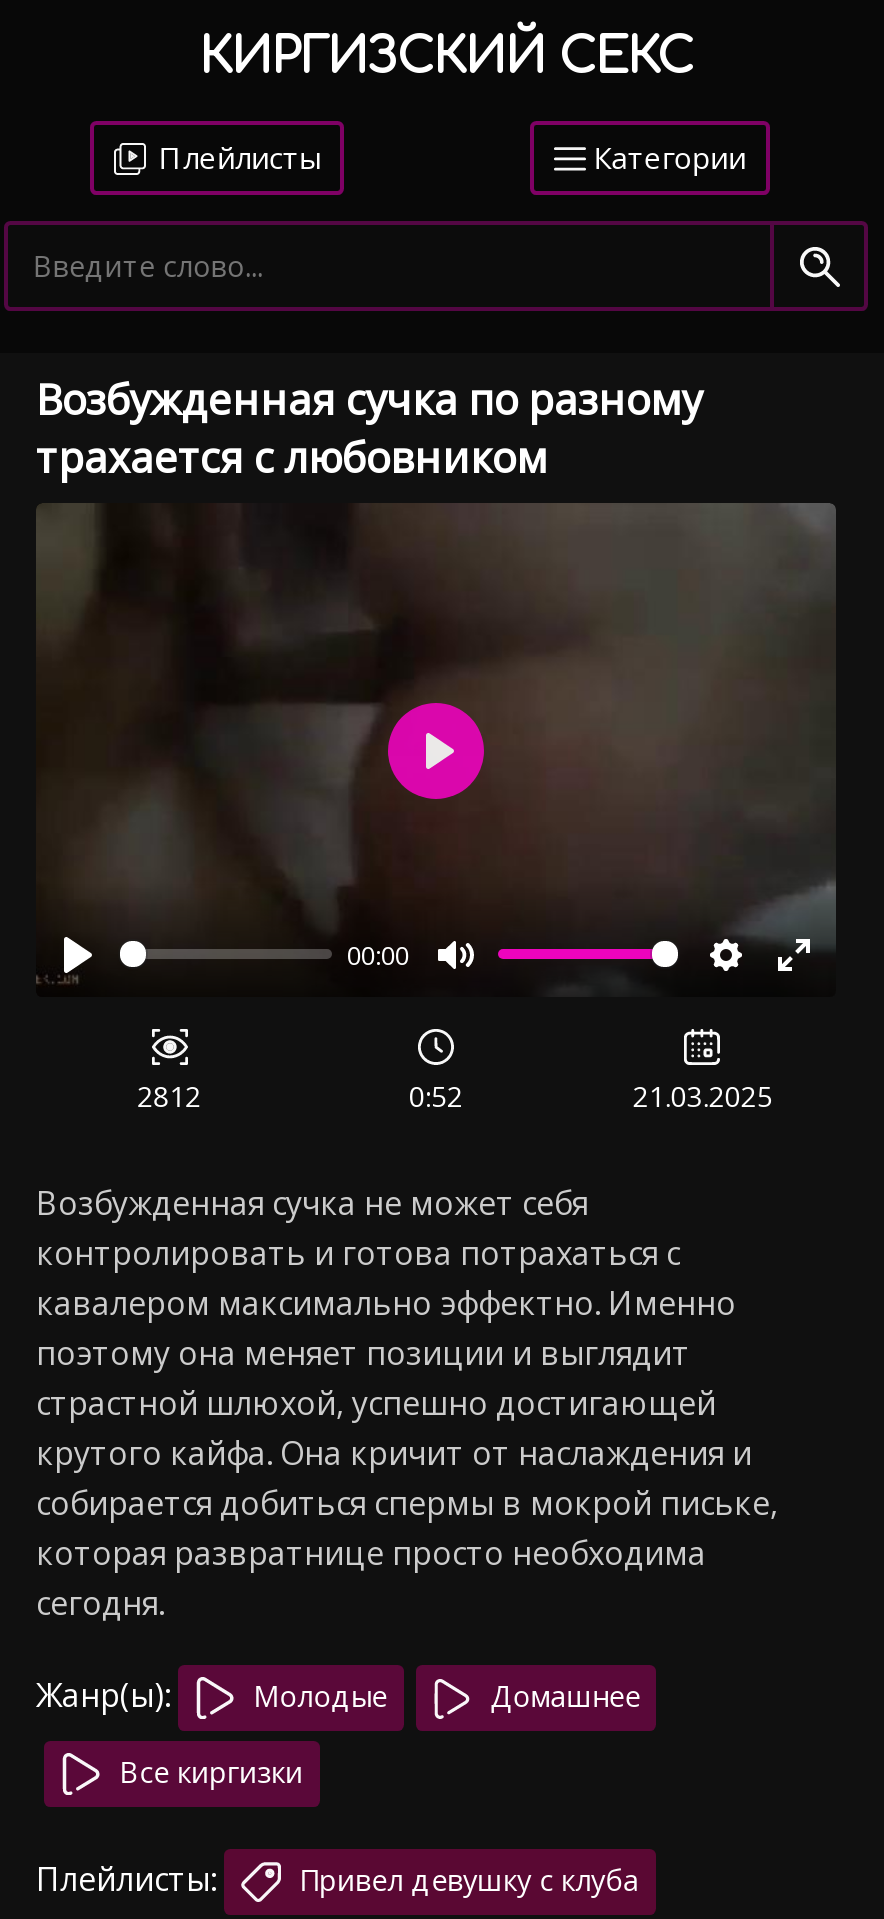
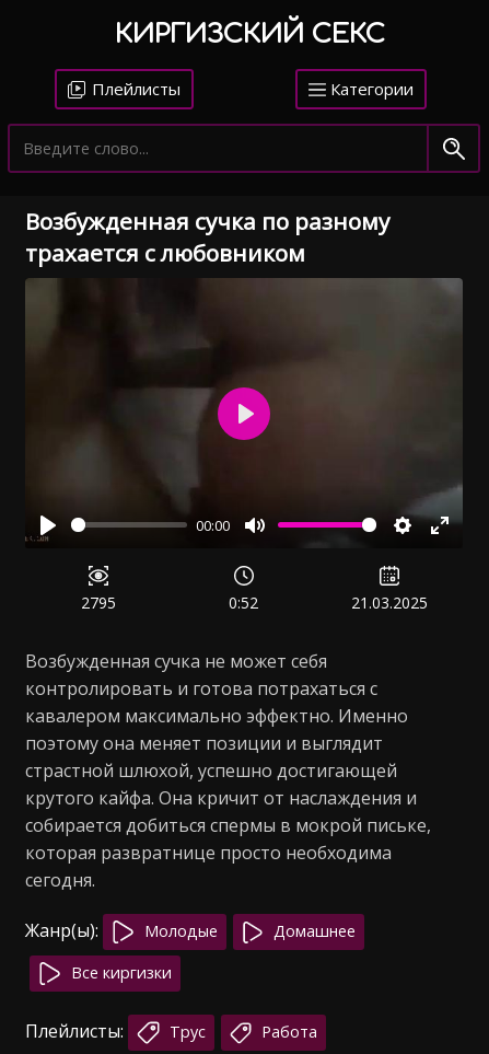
[137,1077,201,1115] 2812 -> [81,592,116,613] 2795
[291,1861,639,1899] Привел девушку с клуба -> [165,1021,317,1042] Трус | Работа

